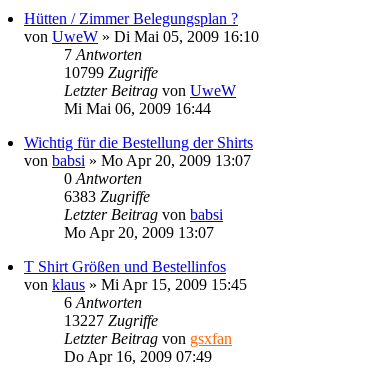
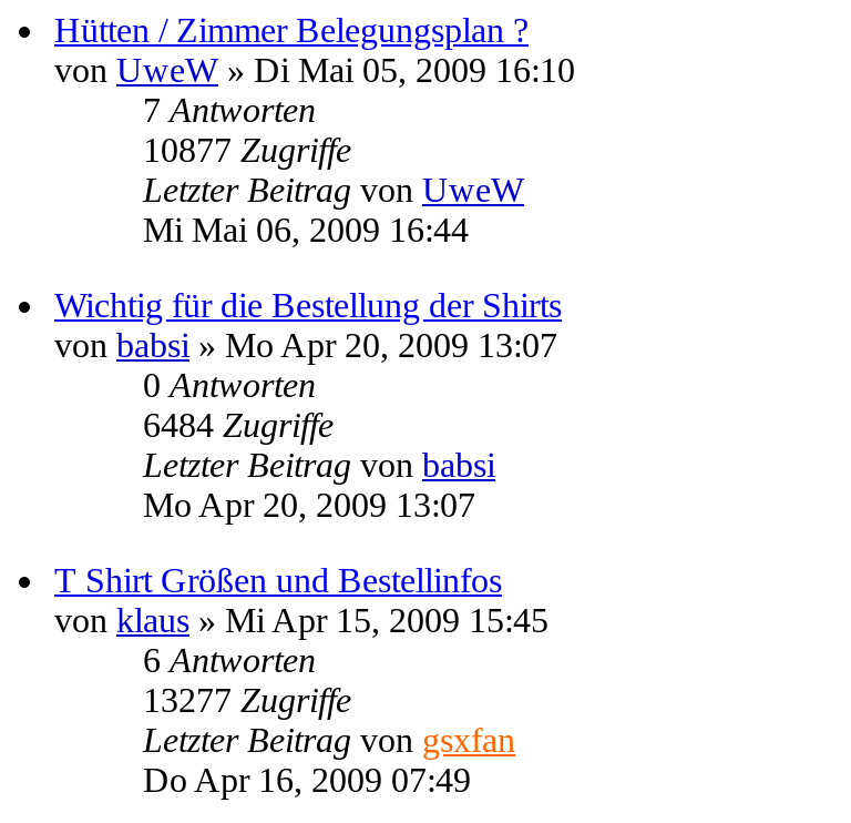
[64,64,158,81] 10799 Zugriffe -> [143,131,351,168] 10877 Zugriffe
[64,188,150,205] 6383 Zugriffe -> [143,406,334,443] 6484 Zugriffe
[64,312,158,329] 13227 Zugriffe -> [143,681,351,719] 13277 Zugriffe

